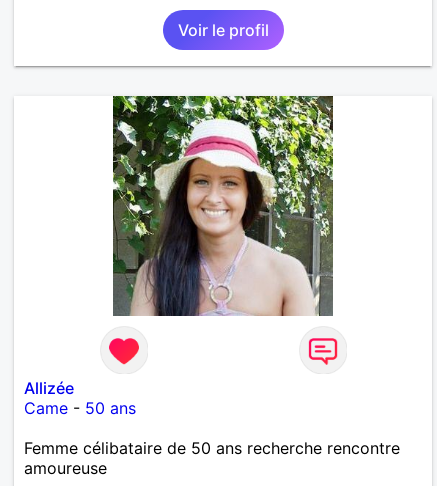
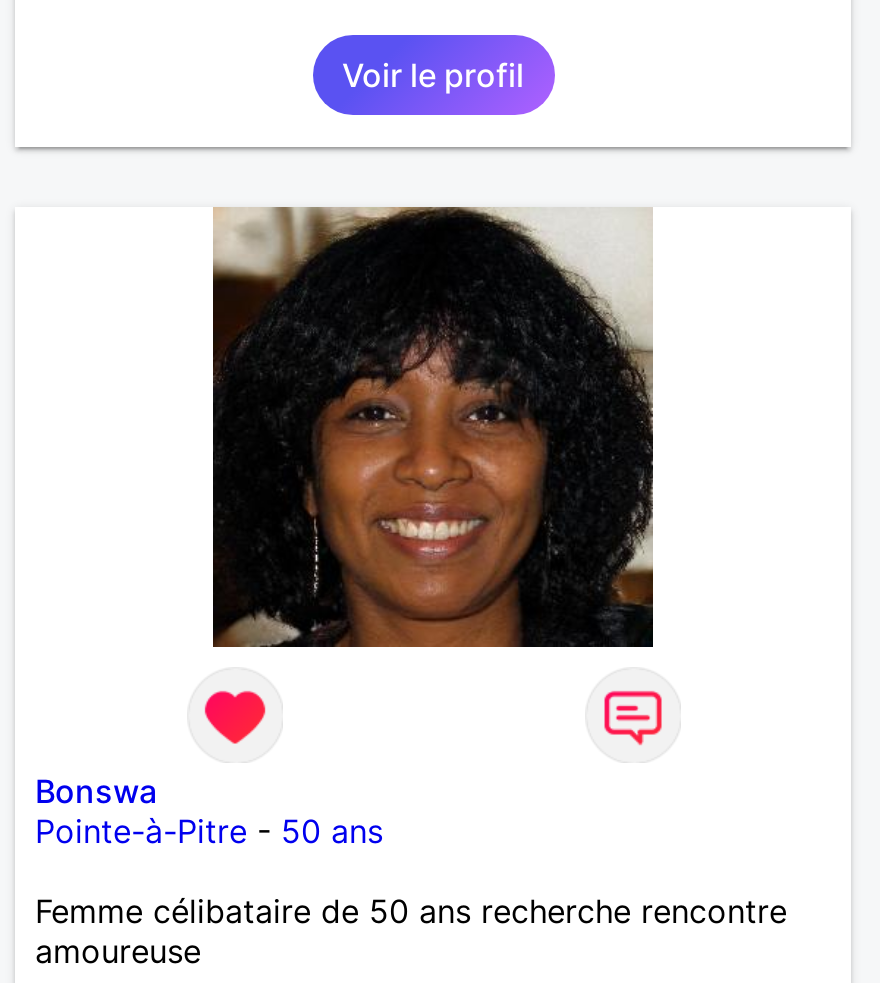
[112,95,334,317] [image] -> [211,205,655,649] [image]
[24,378,136,418] Allizée | Came - 50 ans -> [35,771,383,851] Bonswa | Pointe-à-Pitre - 50 ans

